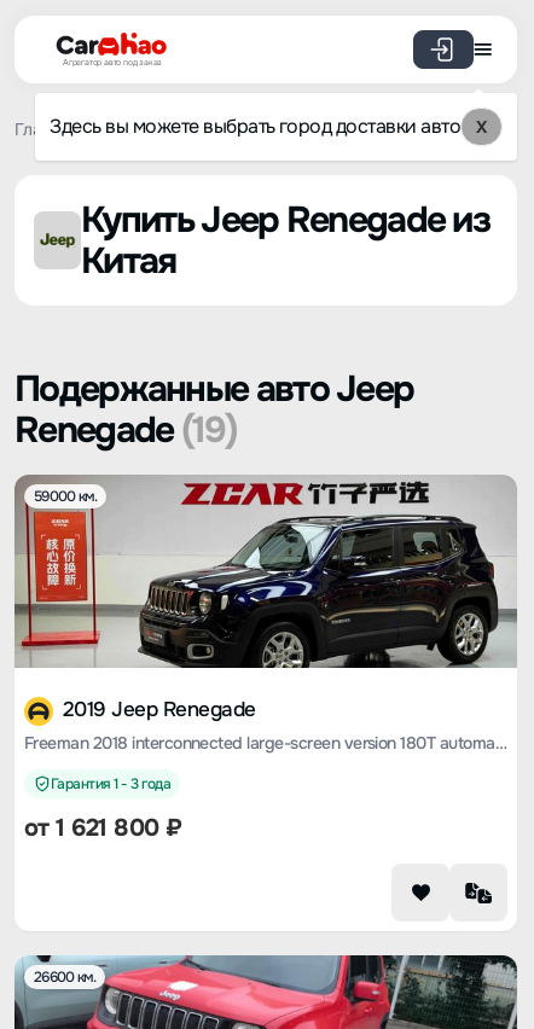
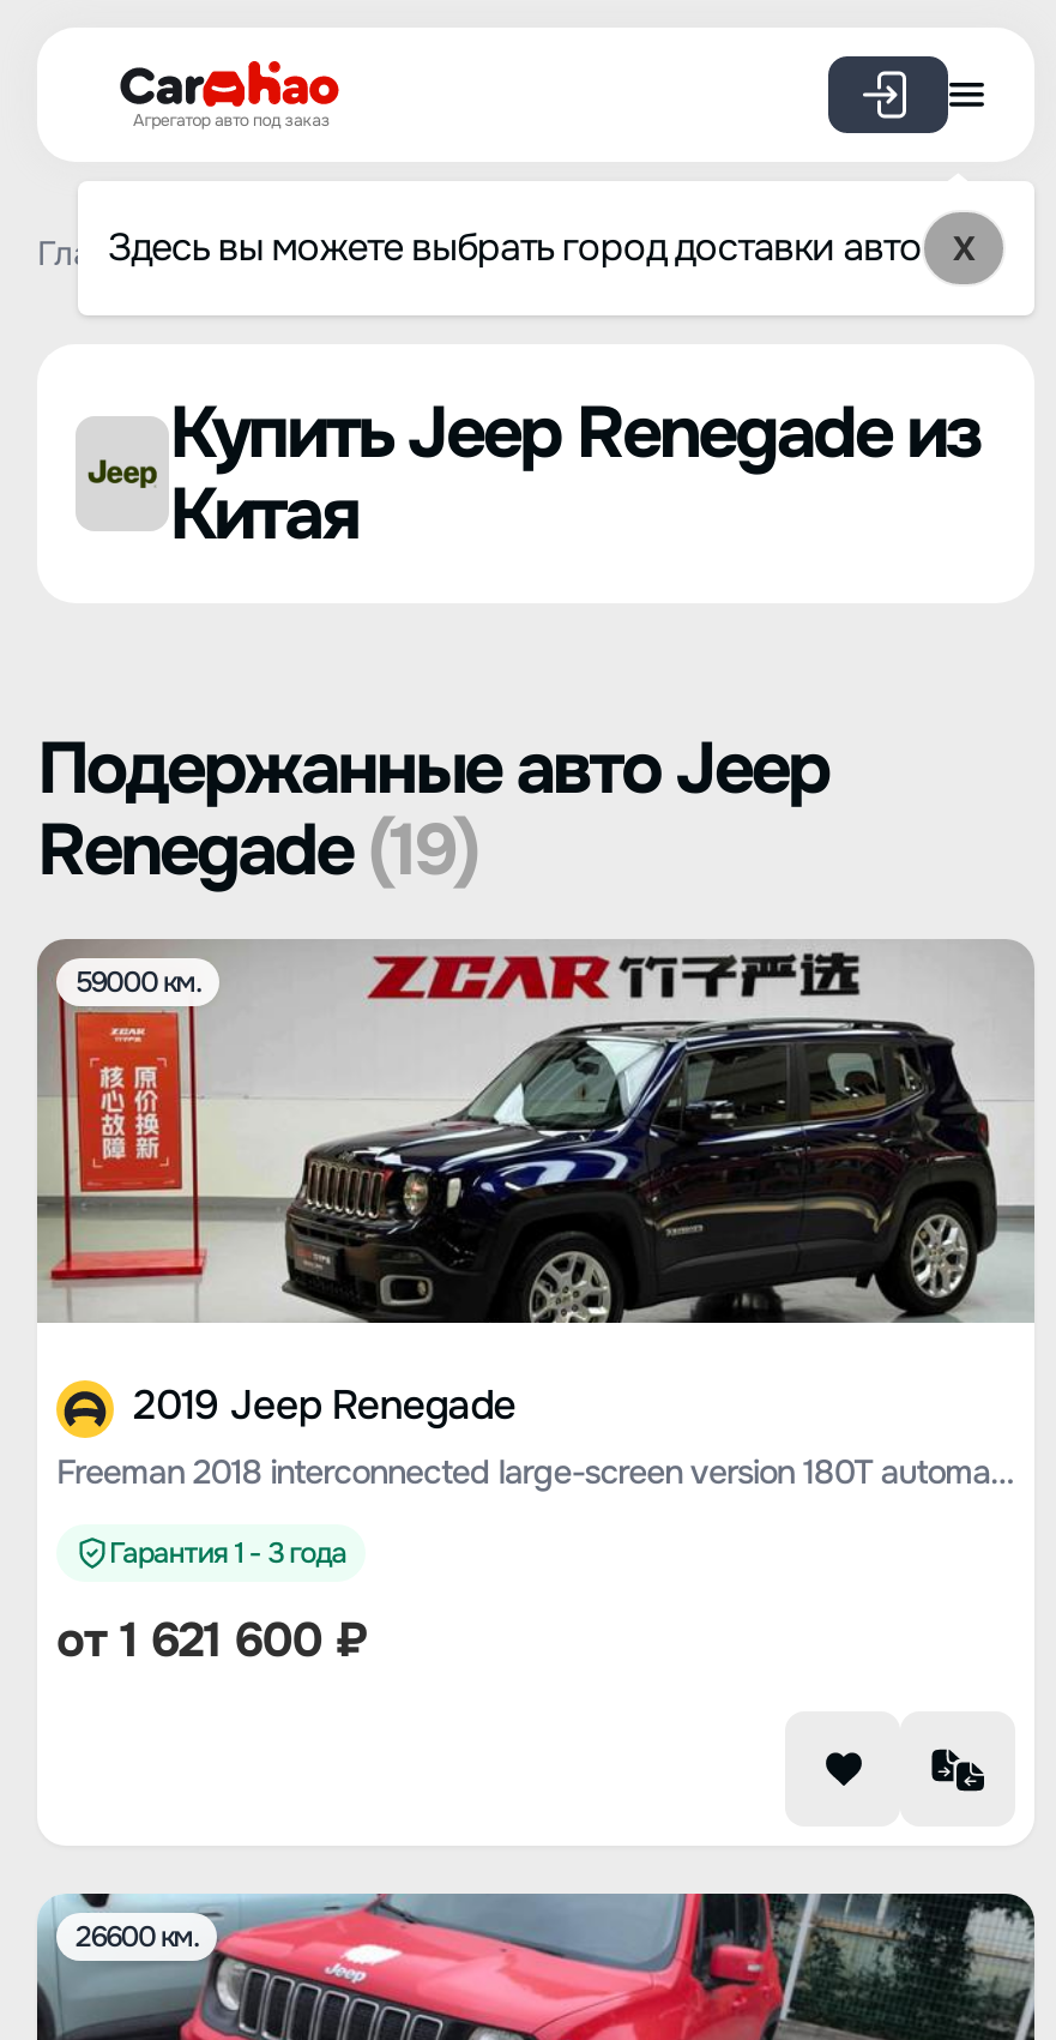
[24,813,182,843] от 1 621 800 ₽ -> [56,1611,367,1671] от 1 621 600 ₽

